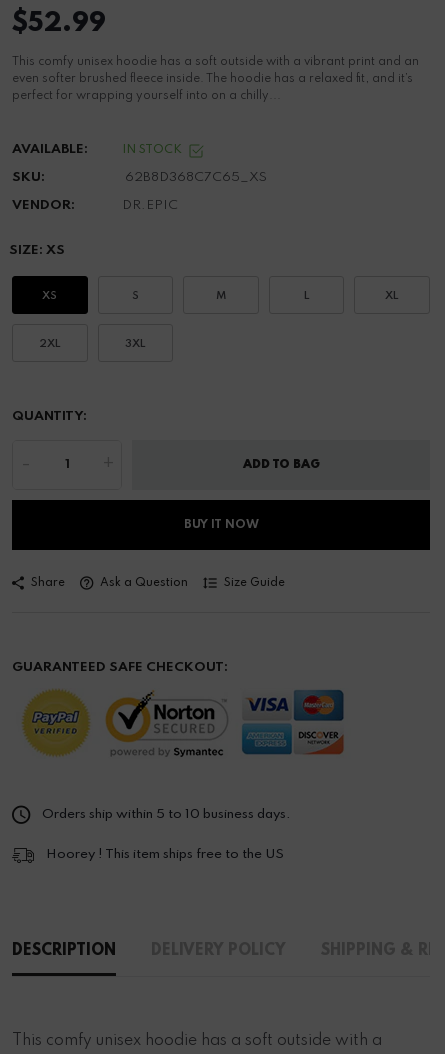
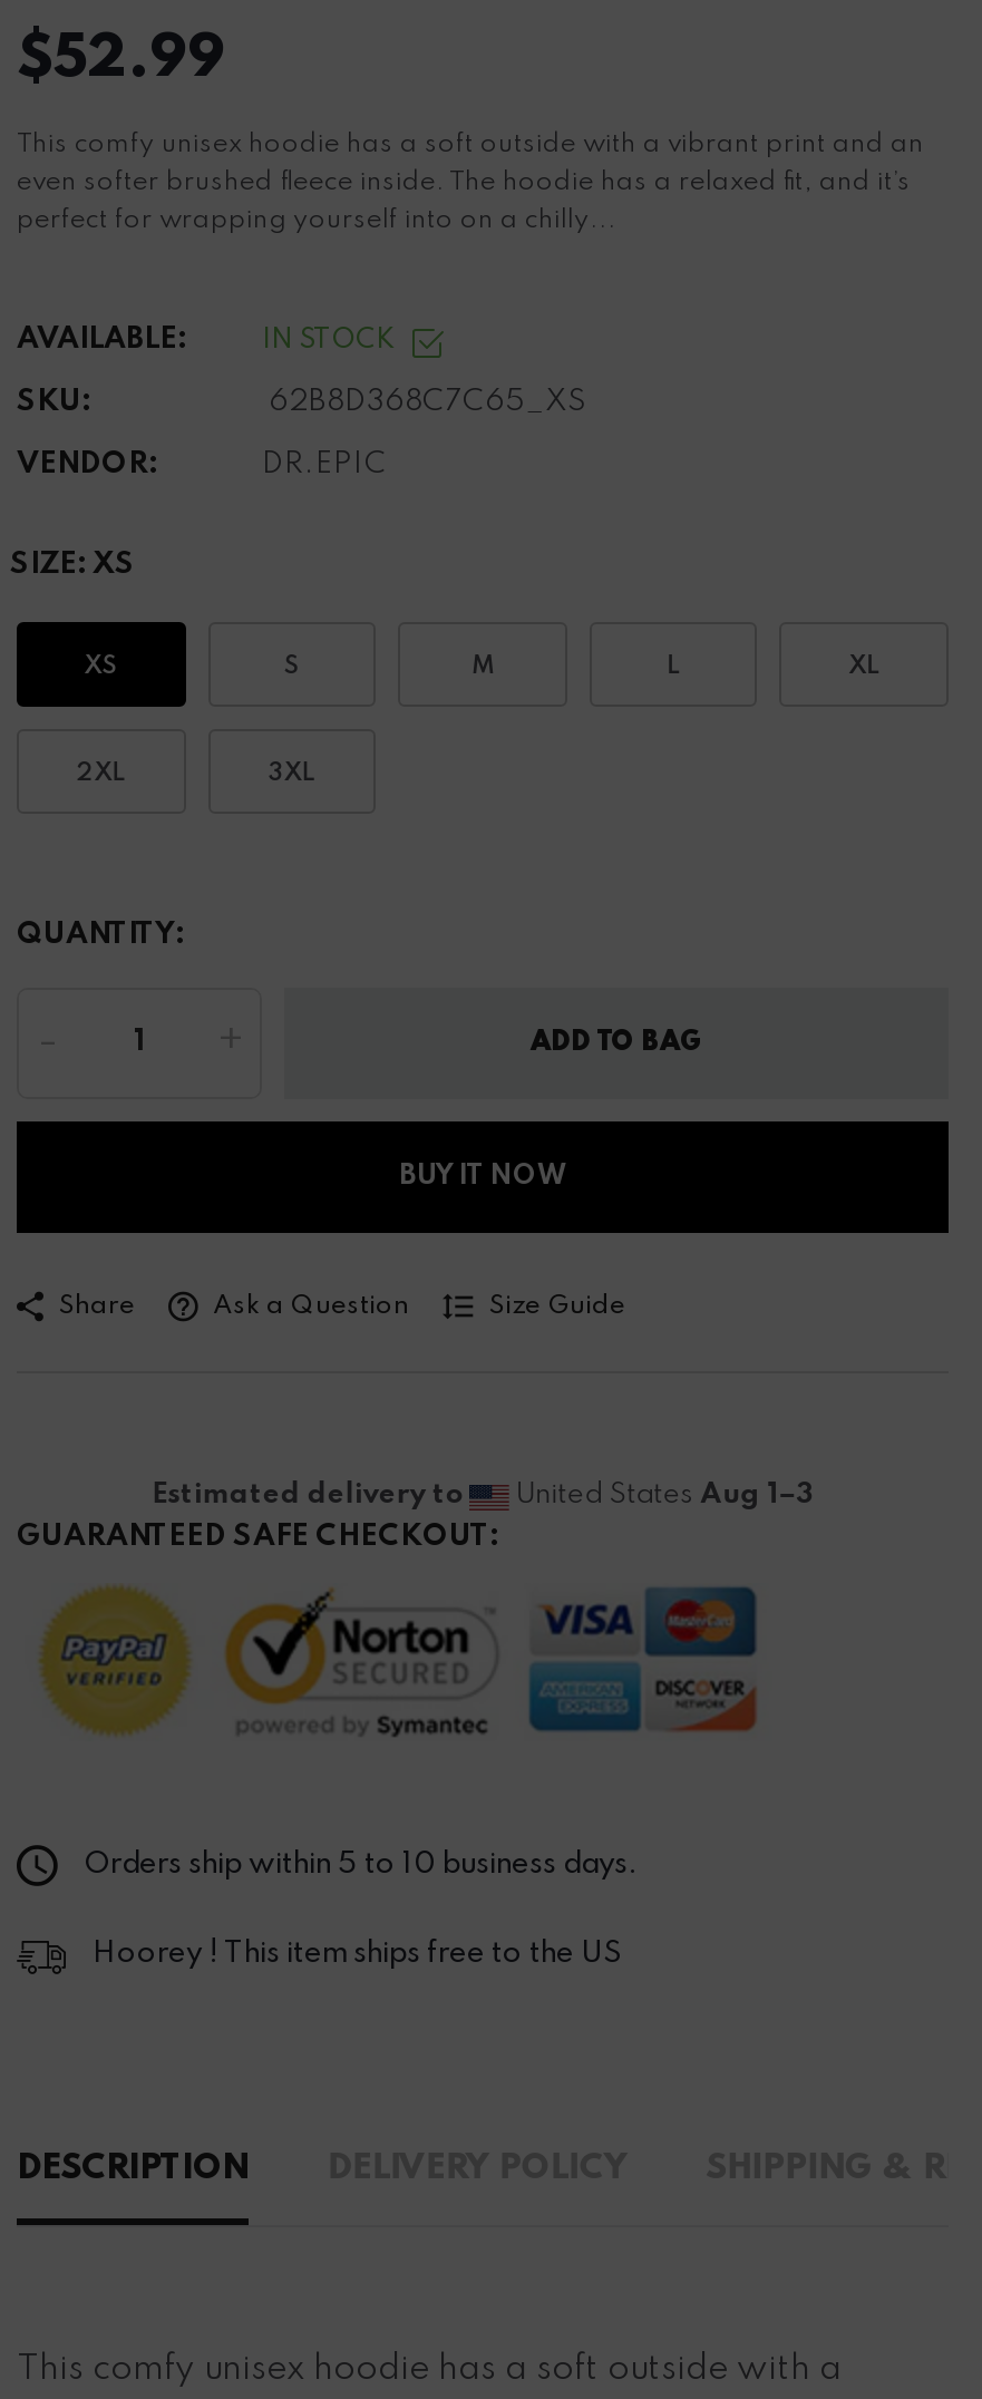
none -> [151,1481,814,1510] Estimated delivery to | United States Aug 1–3

